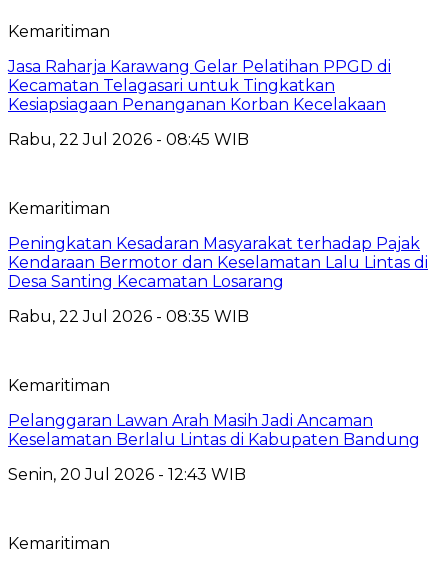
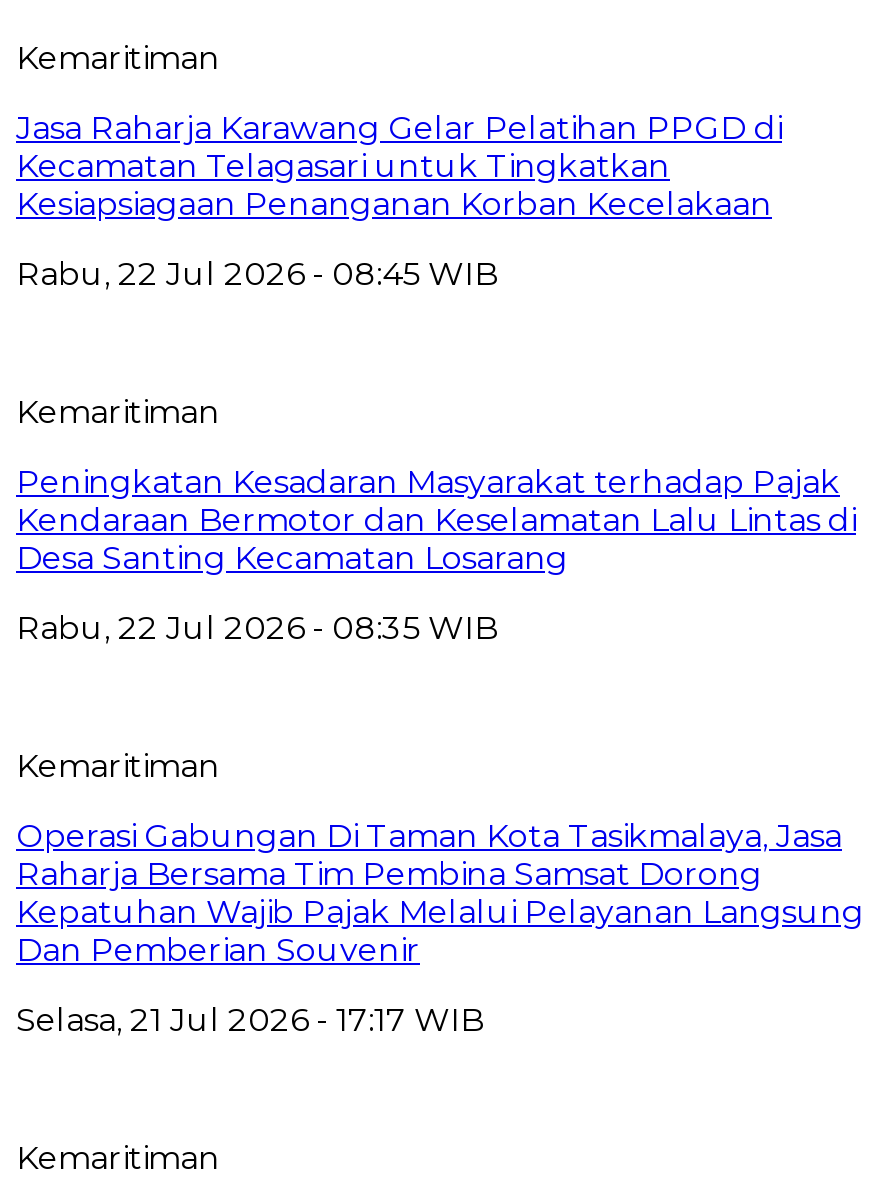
[8,411,420,449] Pelanggaran Lawan Arah Masih Jadi Ancaman | Keselamatan Berlalu Lintas di Kabupaten Bandung -> [16,817,864,969] Operasi Gabungan Di Taman Kota Tasikmalaya, Jasa | Raharja Bersama Tim Pembina Samsat Dorong | Kepatuhan Wajib Pajak Melalui Pelayanan Langsung | Dan Pemberian Souvenir
[8,465,246,484] Senin, 20 Jul 2026 - 12:43 WIB -> [16,1001,484,1039] Selasa, 21 Jul 2026 - 17:17 WIB

